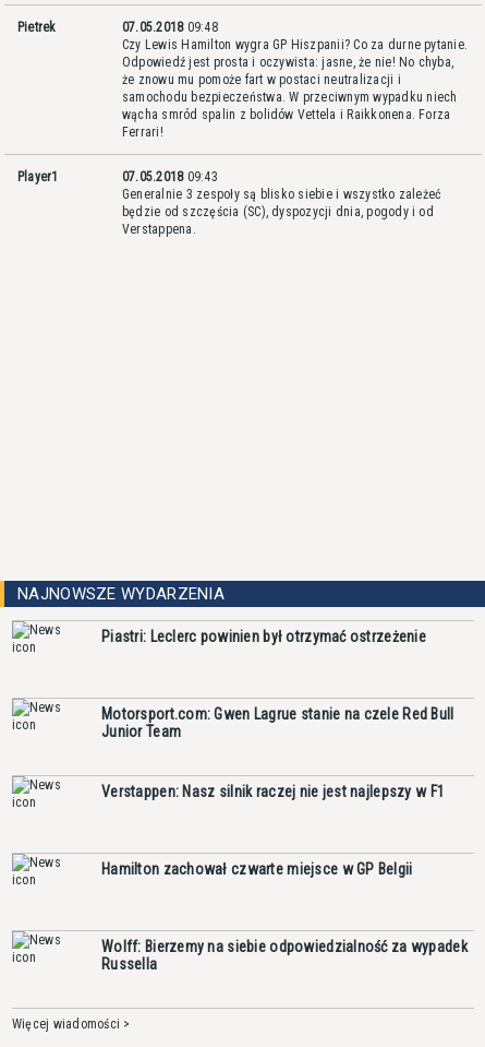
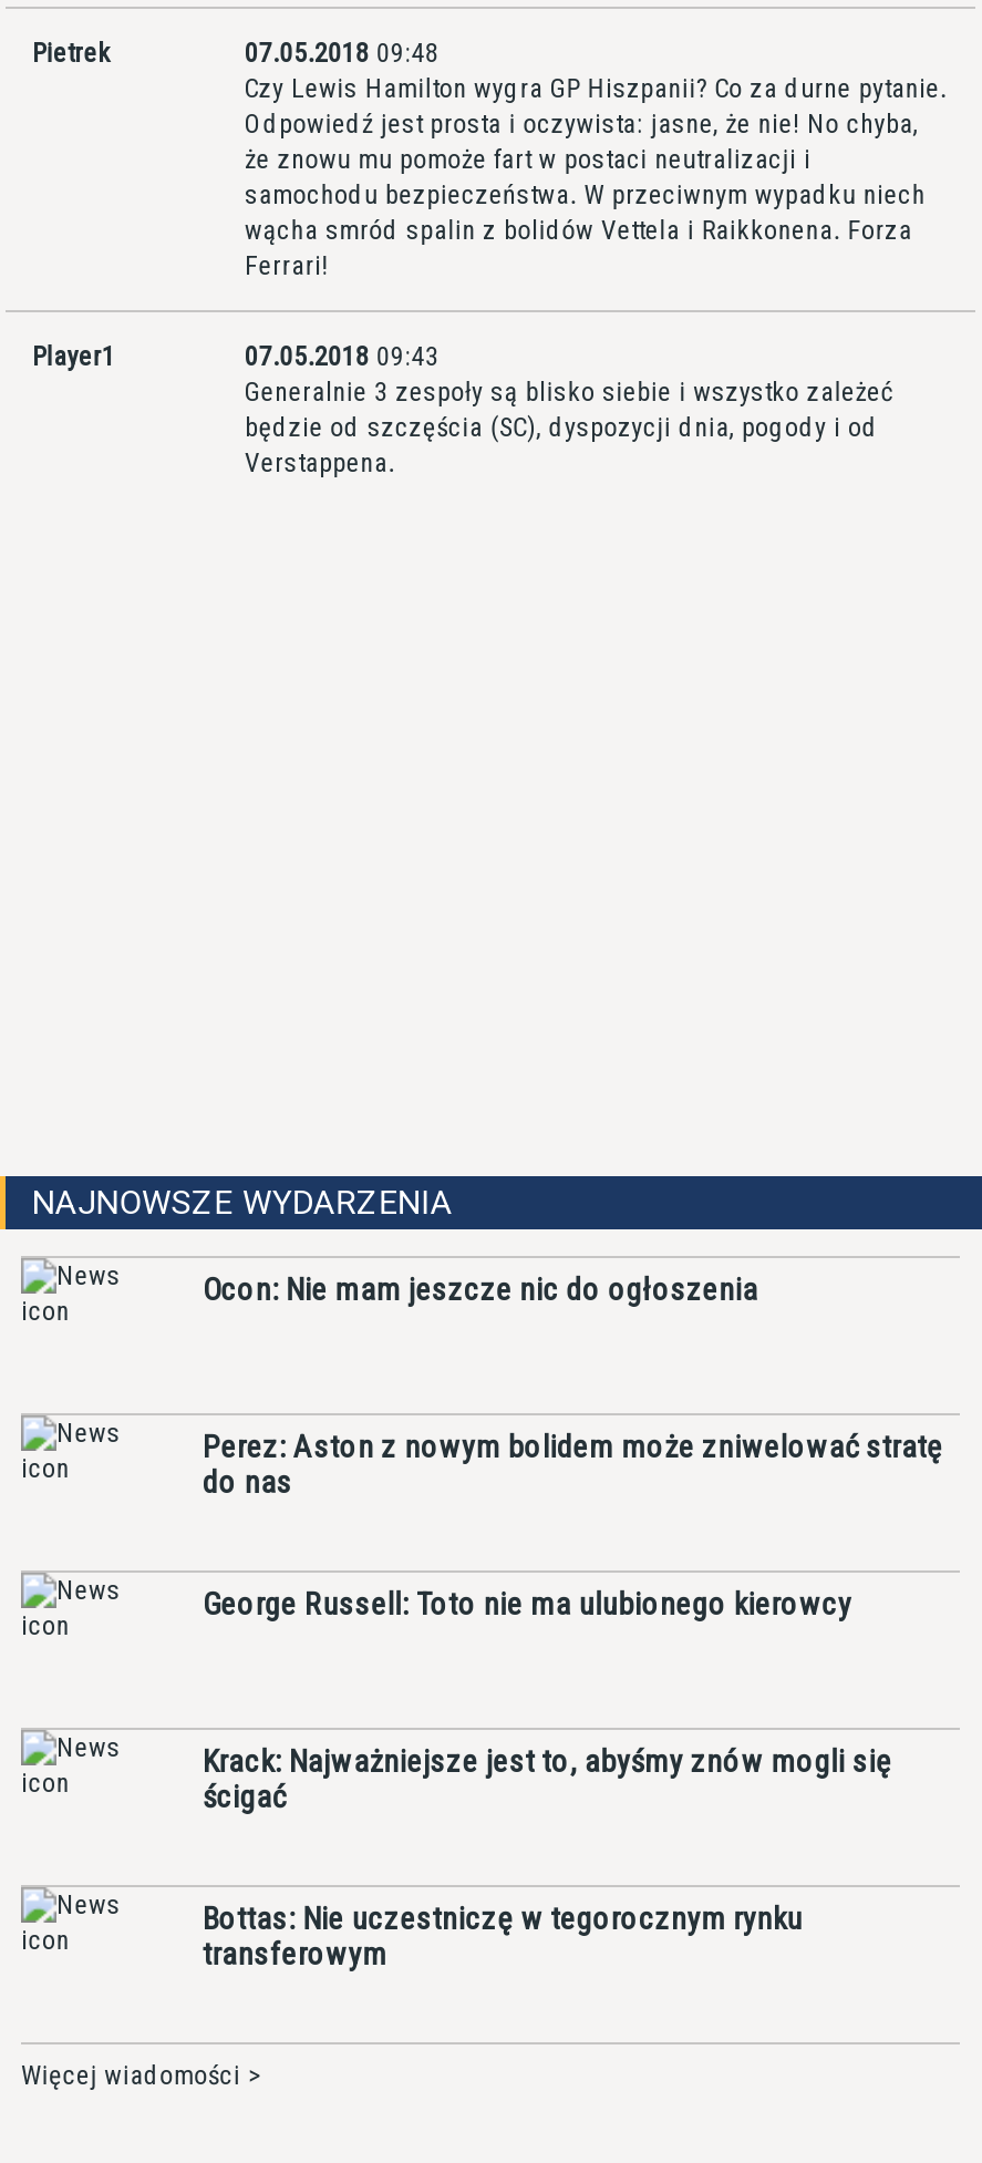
[101,628,426,645] Piastri: Leclerc powinien był otrzymać ostrzeżenie -> [203,1271,758,1307] Ocon: Nie mam jeszcze nic do ogłoszenia
[101,705,454,740] Motorsport.com: Gwen Lagrue stanie na czele Red Bull | Junior Team -> [203,1429,943,1500] Perez: Aston z nowym bolidem może zniwelować stratę | do nas
[101,783,445,800] Verstappen: Nasz silnik raczej nie jest najlepszy w F1 -> [203,1586,852,1621] George Russell: Toto nie ma ulubionego kierowcy
[101,860,413,878] Hamilton zachował czwarte miejsce w GP Belgii -> [203,1743,892,1814] Krack: Najważniejsze jest to, abyśmy znów mogli się | ścigać
[101,938,467,973] Wolff: Bierzemy na siebie odpowiedzialność za wypadek | Russella -> [203,1901,803,1971] Bottas: Nie uczestniczę w tegorocznym rynku | transferowym

